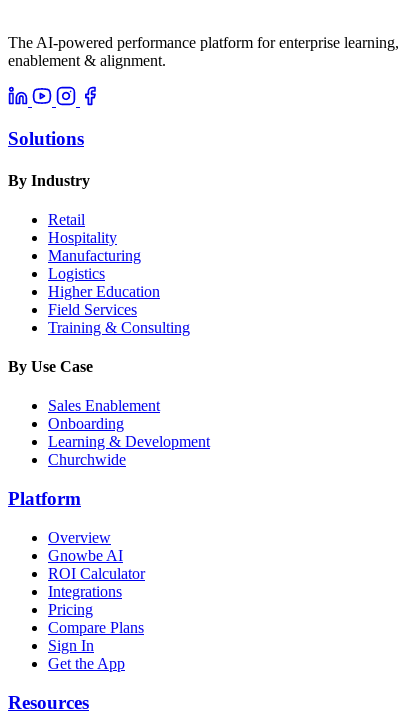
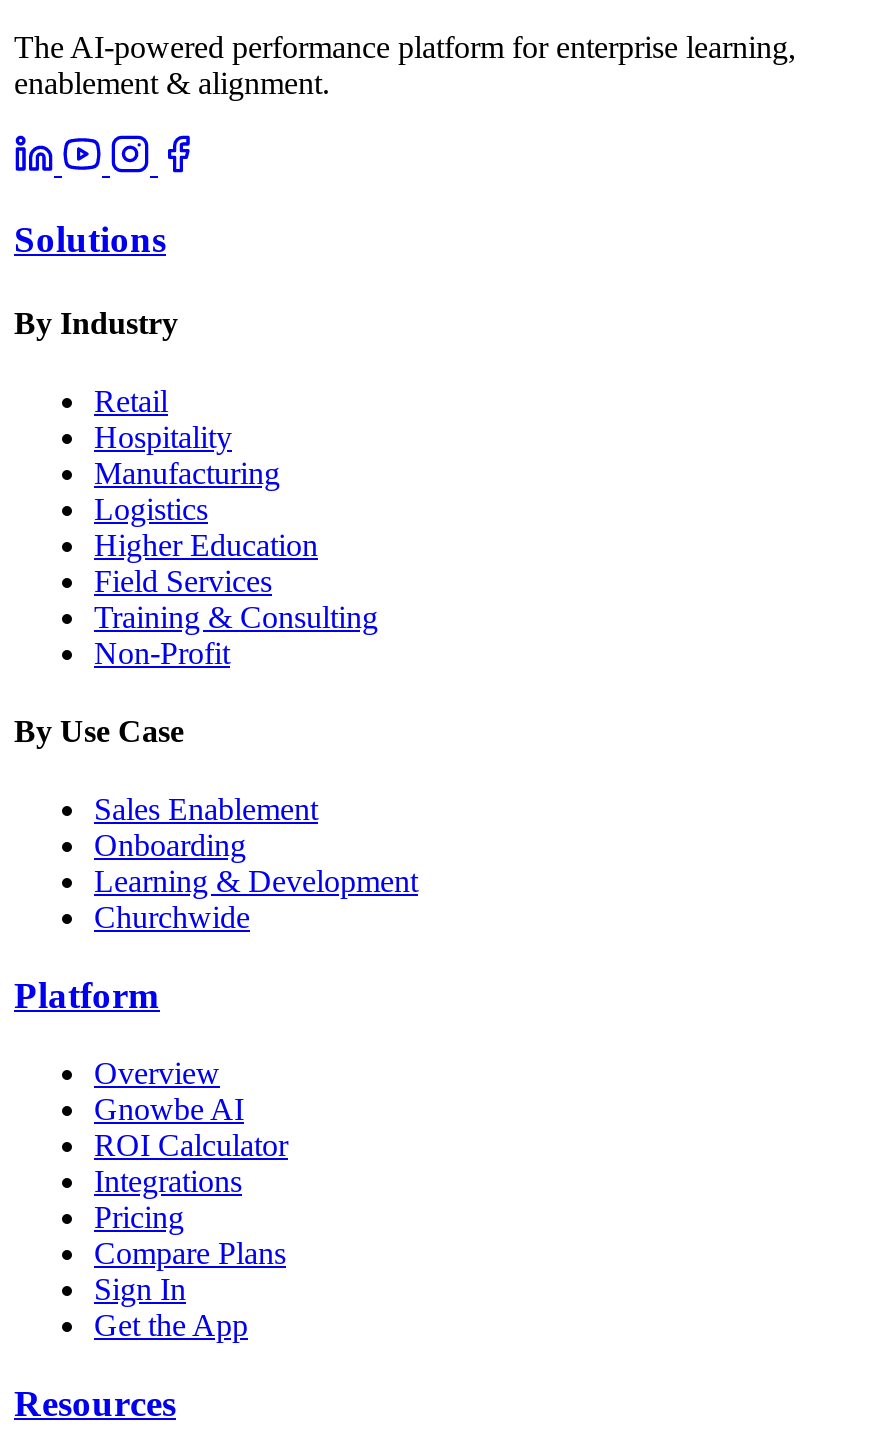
none -> [94,636,230,670] Non-Profit

